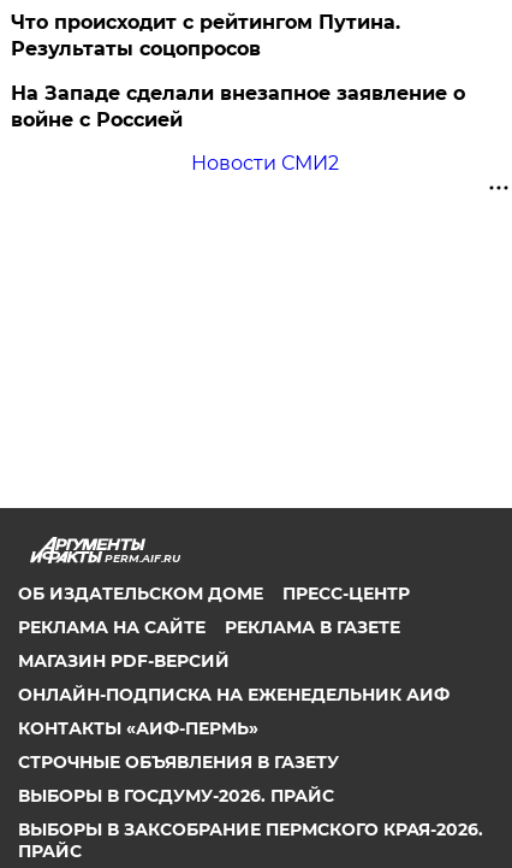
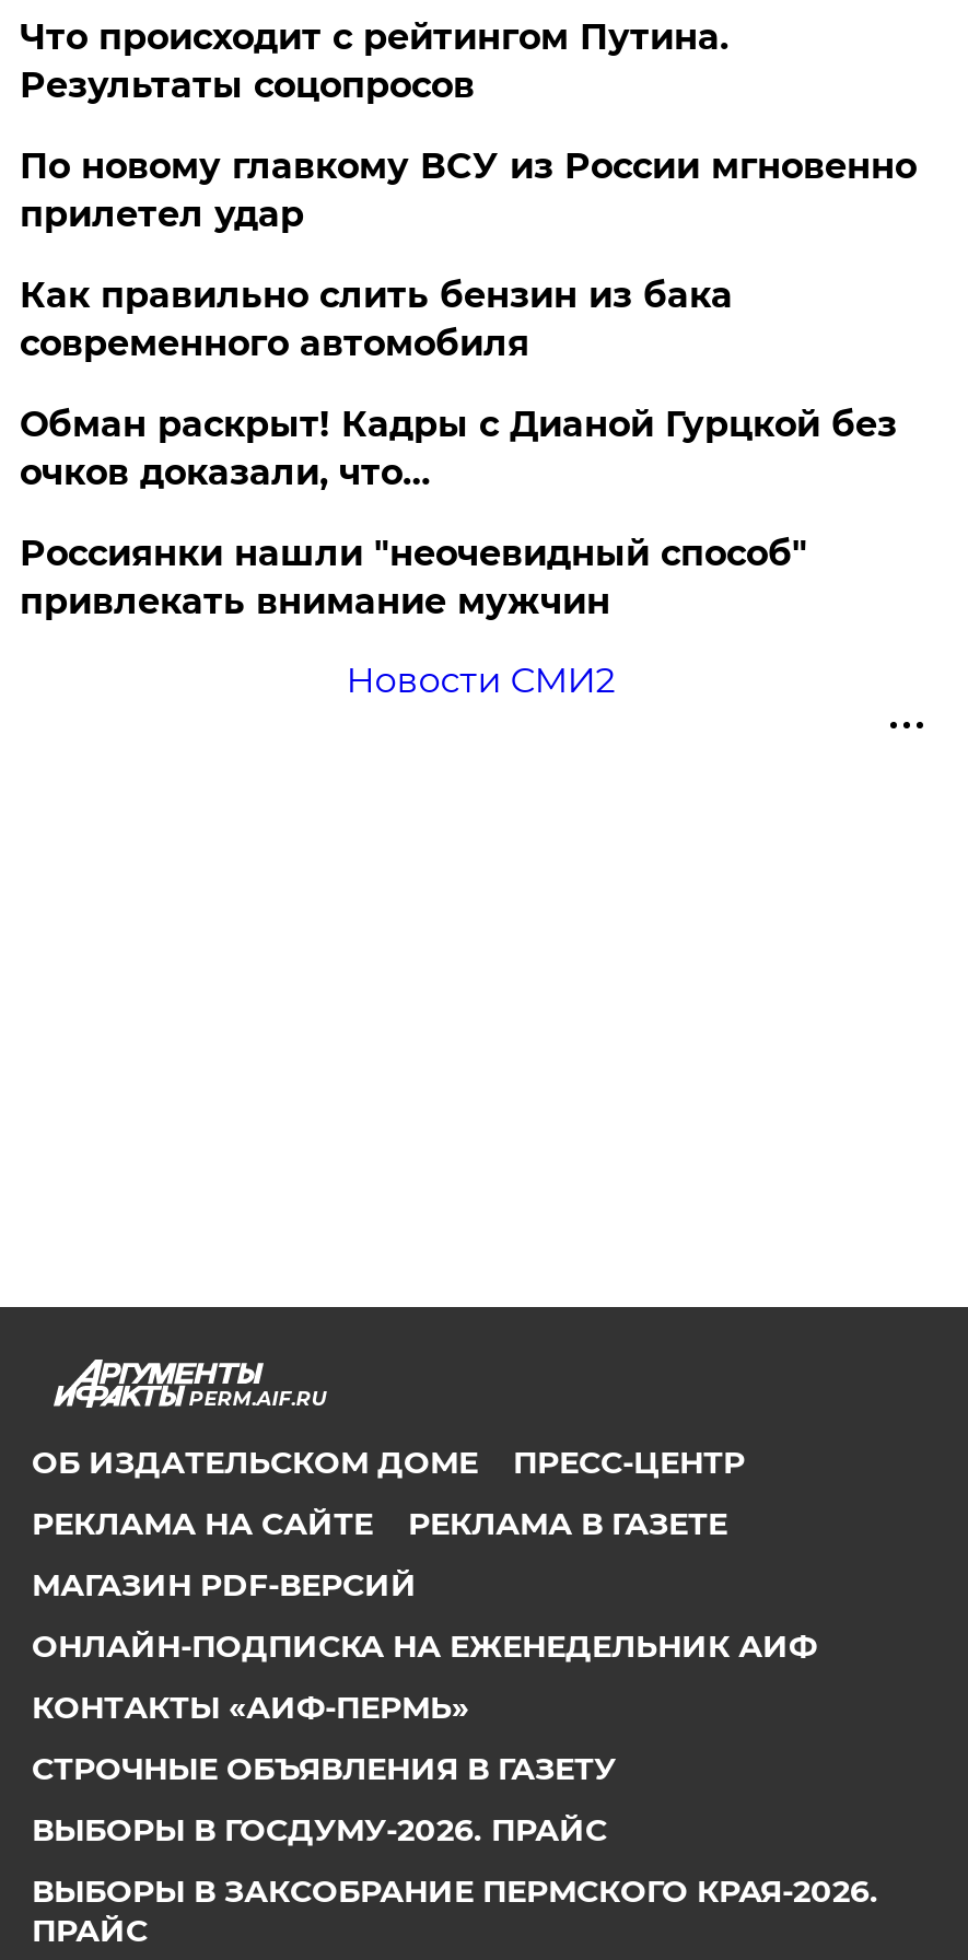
[11,81,466,131] На Западе сделали внезапное заявление о | войне с Россией -> [19,145,916,621] По новому главкому ВСУ из России мгновенно | прилетел удар | Как правильно слить бензин из бака | современного автомобиля | Обман раскрыт! Кадры с Дианой Гурцкой без | очков доказали, что… | Россиянки нашли "неочевидный способ" | привлекать внимание мужчин

